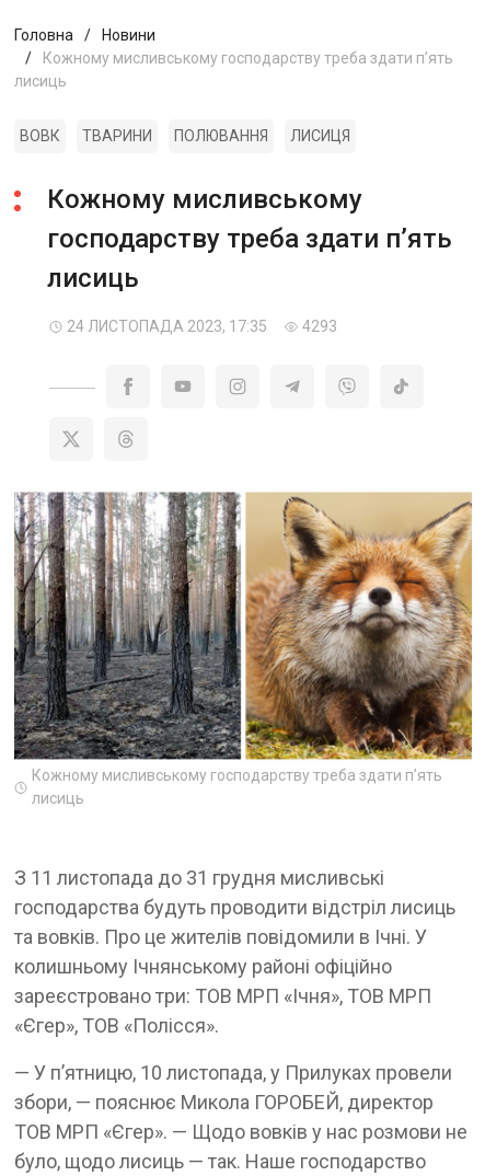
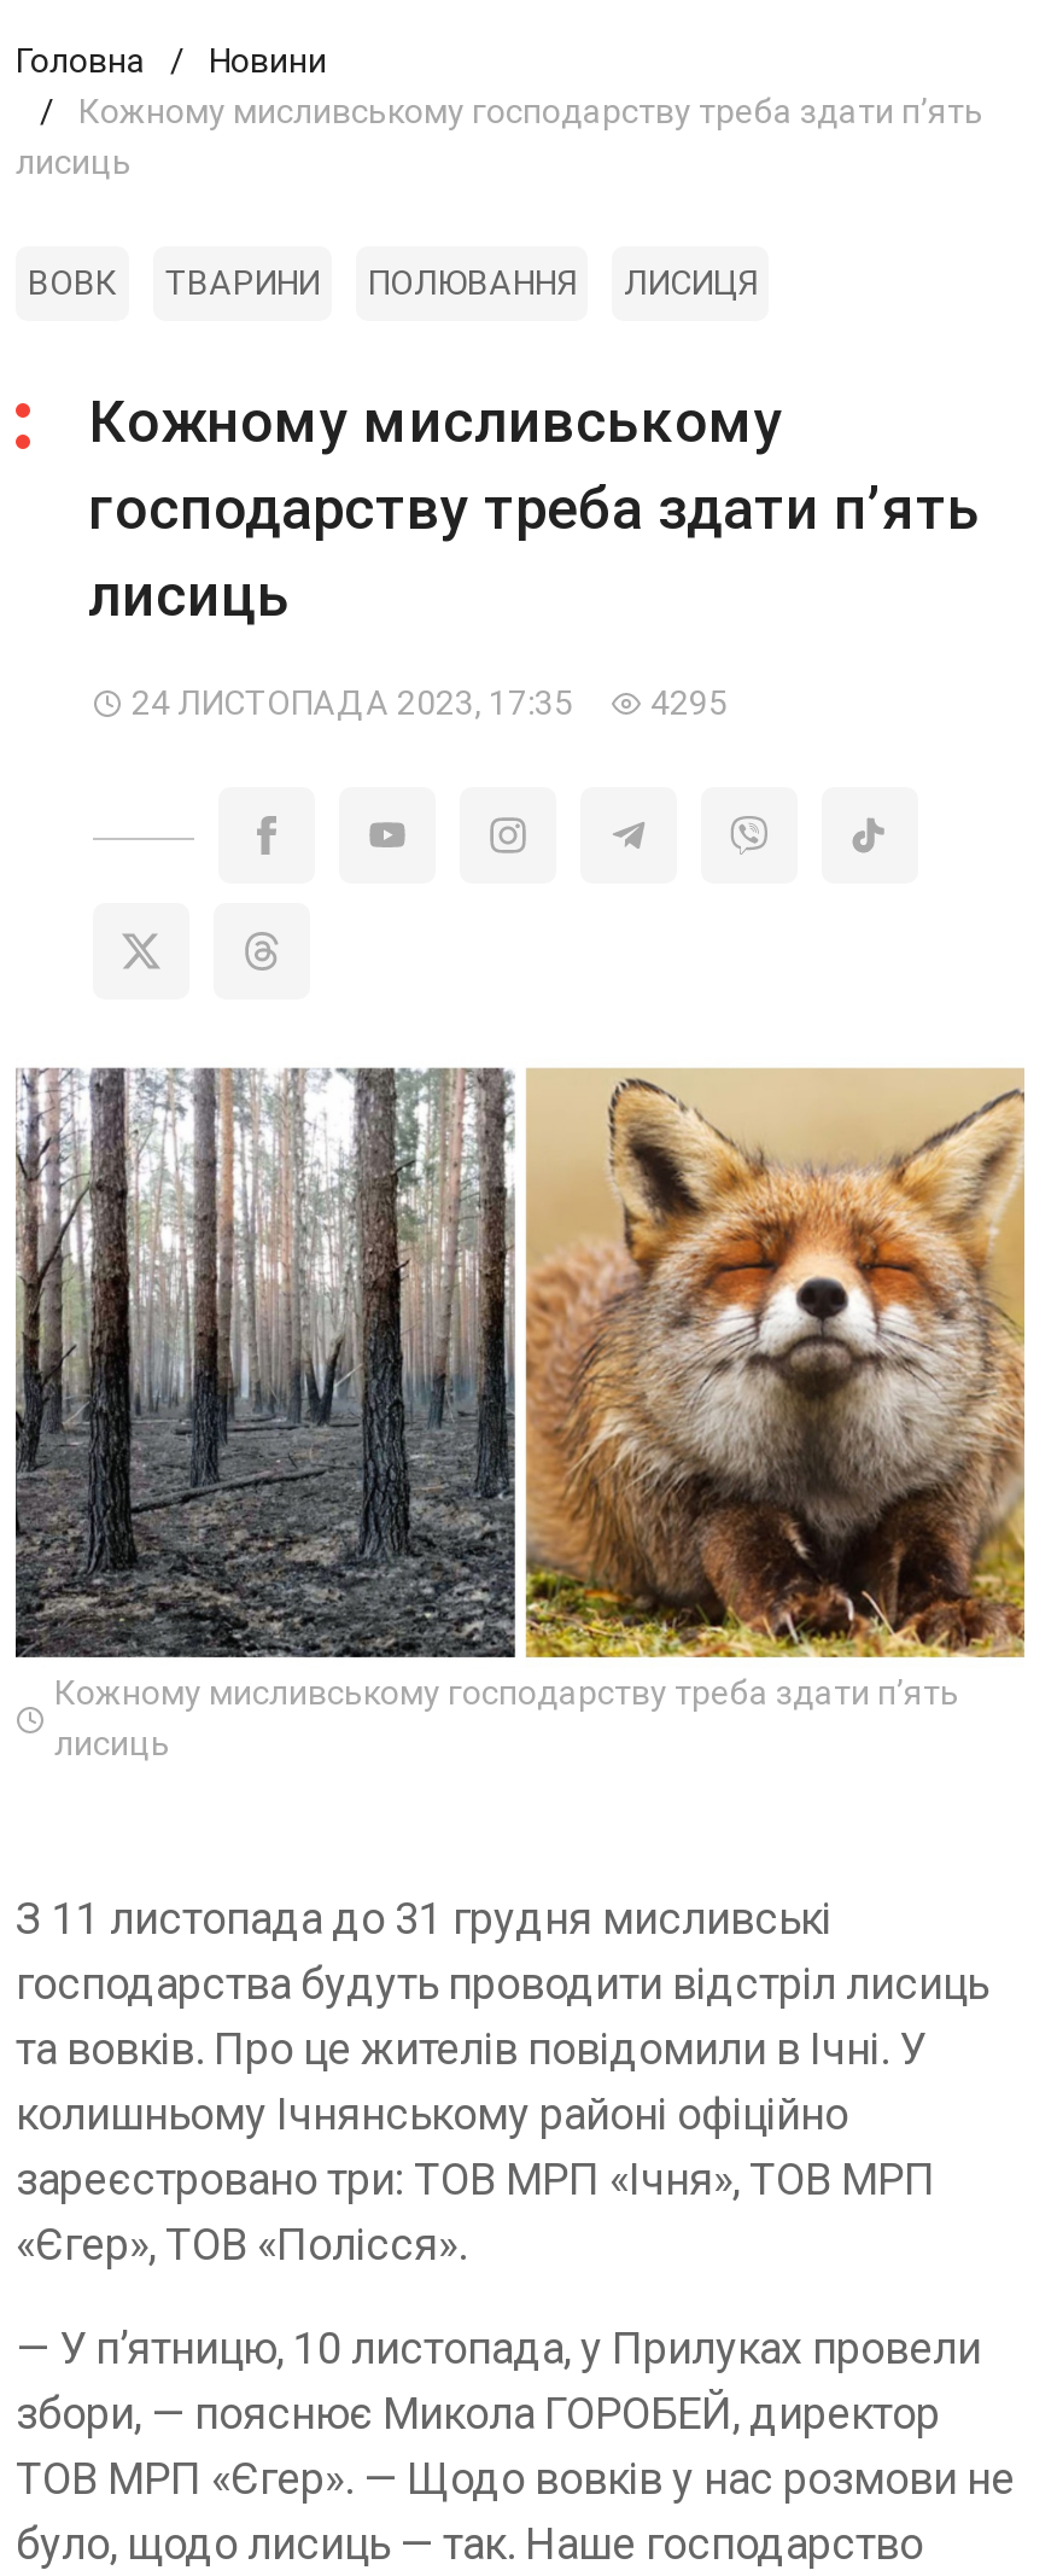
[67,318,337,335] 24 ЛИСТОПАДА 2023, 17:35 4293 -> [132,683,728,722] 24 ЛИСТОПАДА 2023, 17:35 4295

